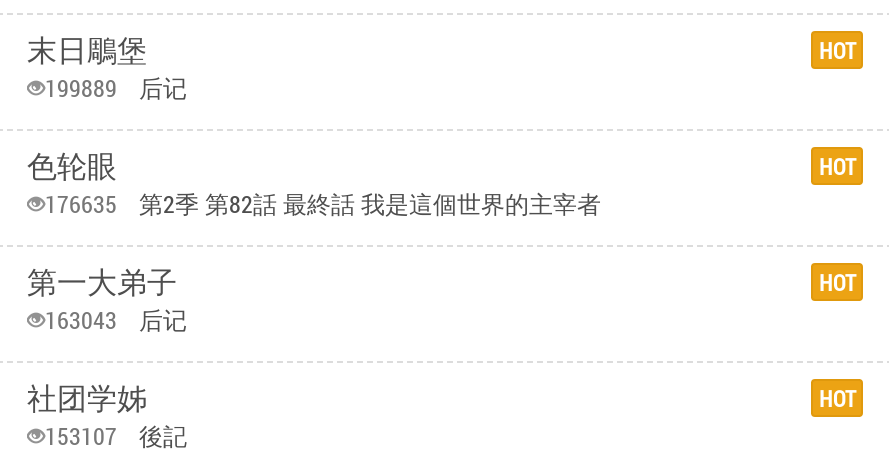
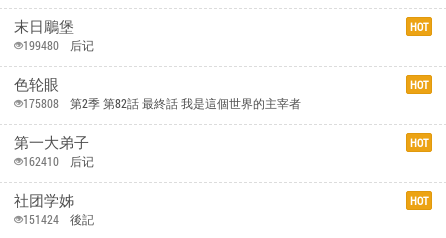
[45,71,187,103] 199889 后记 -> [23,37,94,53] 199480 后记
[45,187,601,219] 176635 第2季 第82話 最終話 我是這個世界的主宰者 -> [23,95,301,111] 175808 第2季 第82話 最終話 我是這個世界的主宰者
[45,303,187,335] 163043 后记 -> [23,153,94,169] 162410 后记
[45,419,187,451] 153107 後記 -> [23,211,94,227] 151424 後記

